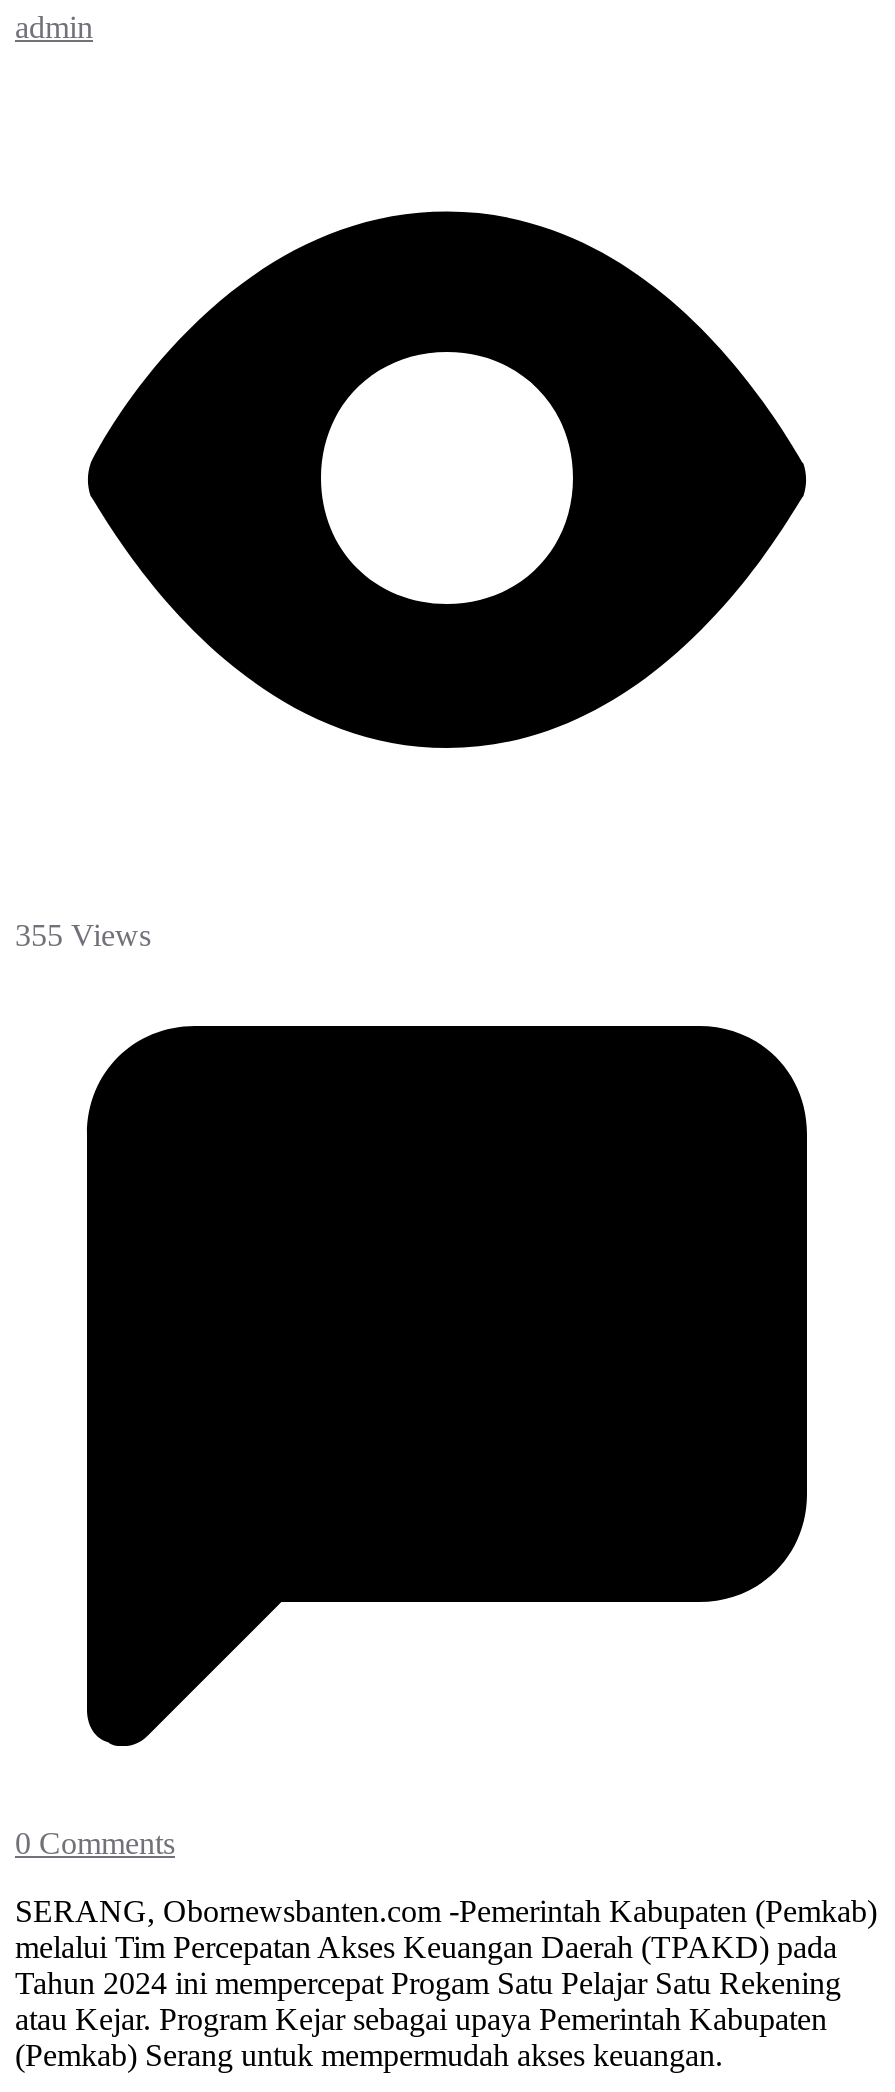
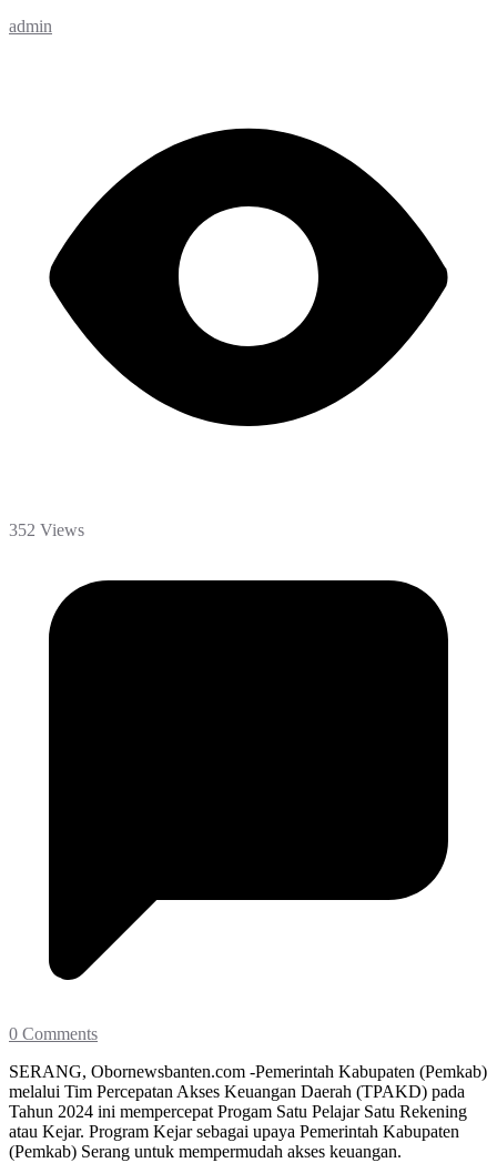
[15,918,151,952] 355 Views -> [9,520,84,539] 352 Views

